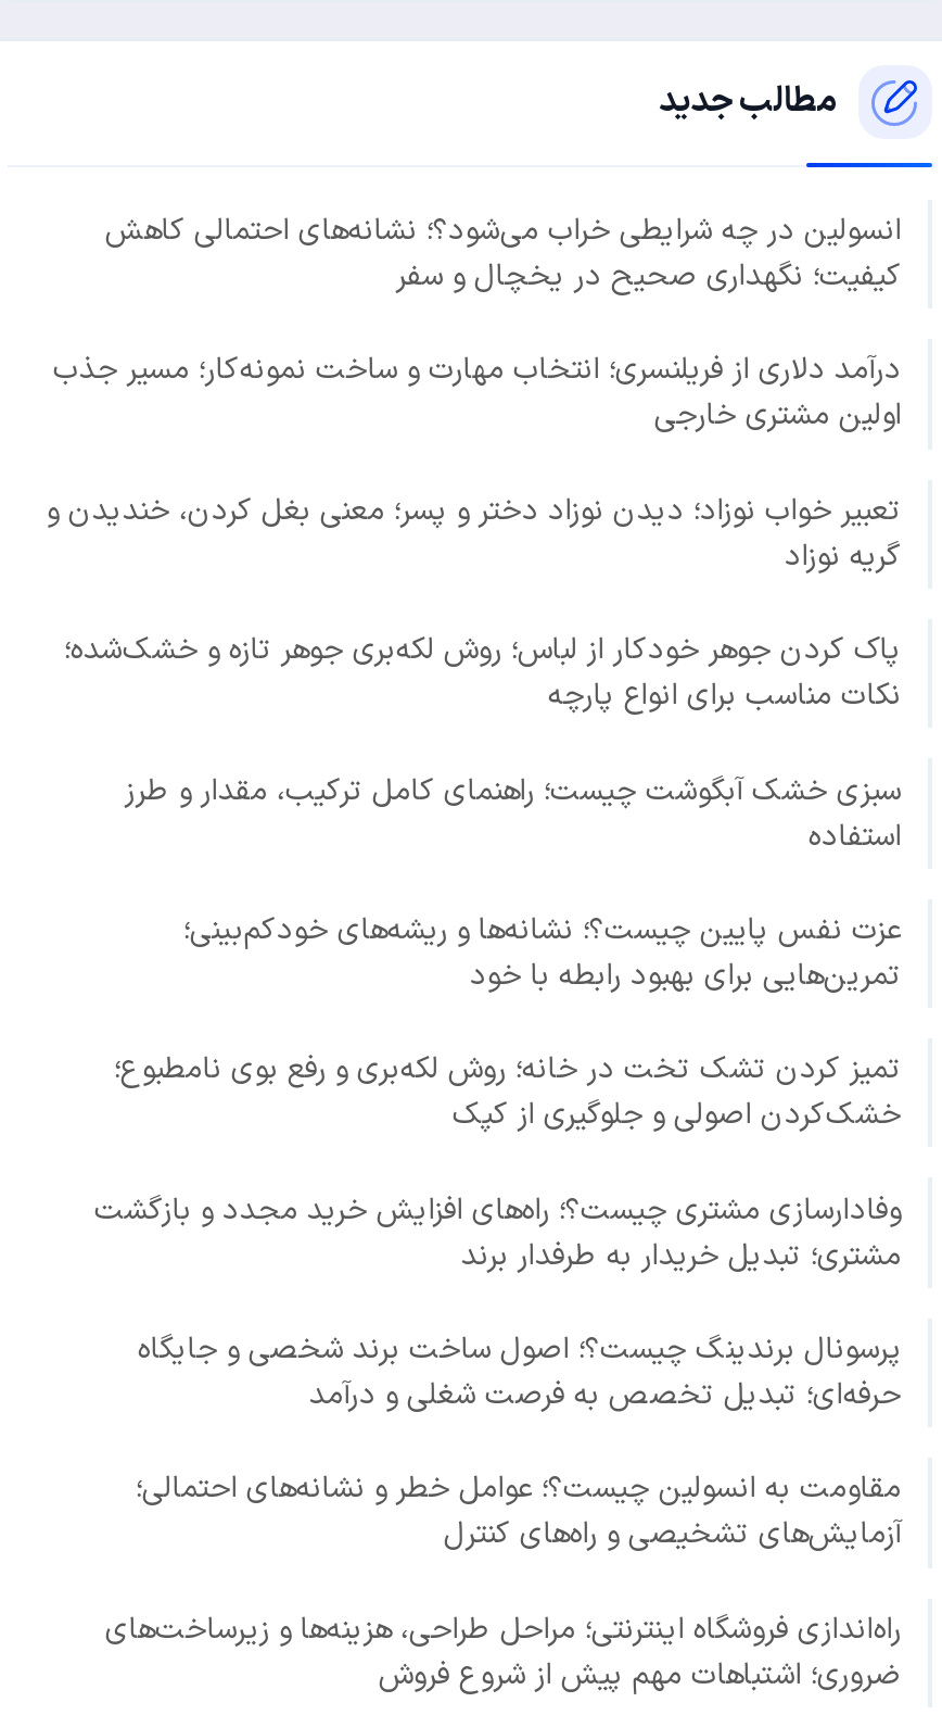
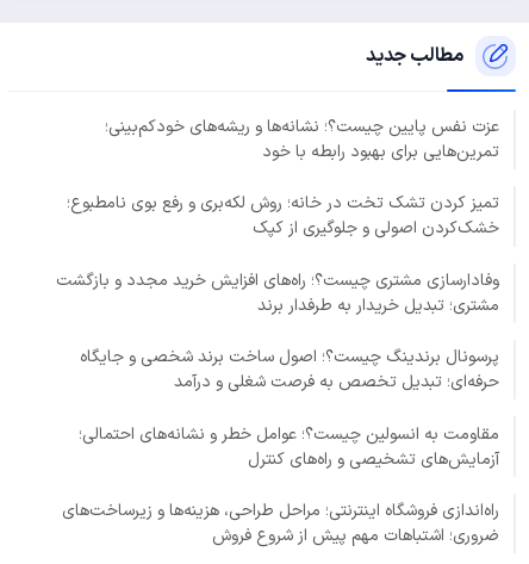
[46,209,901,859] انسولین در چه شرایطی خراب می‌شود؟؛ نشانه‌های احتمالی کاهش | کیفیت؛ نگهداری صحیح در یخچال و سفر | درآمد دلاری از فریلنسری؛ انتخاب مهارت و ساخت نمونه‌کار؛ مسیر جذب | اولین مشتری خارجی | تعبیر خواب نوزاد؛ دیدن نوزاد دختر و پسر؛ معنی بغل کردن، خندیدن و | گریه نوزاد | پاک کردن جوهر خودکار از لباس؛ روش لکه‌بری جوهر تازه و خشک‌شده؛ | نکات مناسب برای انواع پارچه | سبزی خشک آبگوشت چیست؛ راهنمای کامل ترکیب، مقدار و طرز | استفاده -> none

